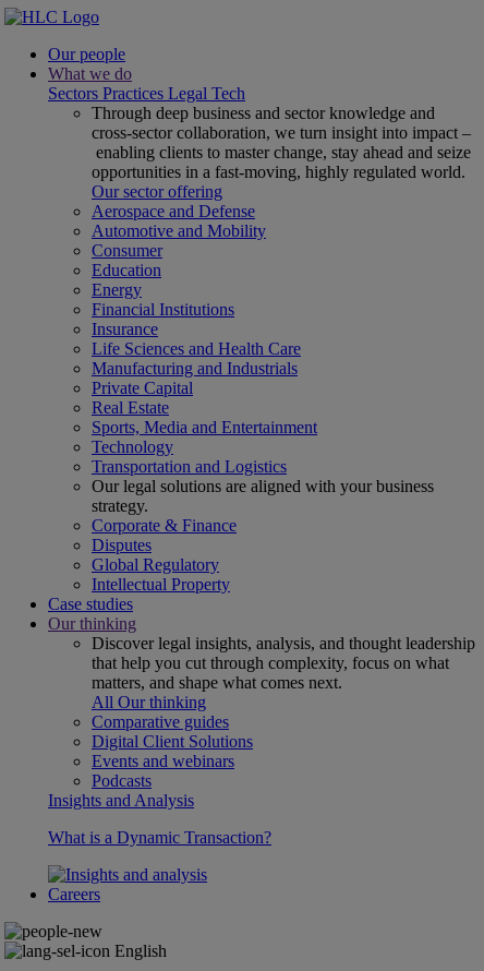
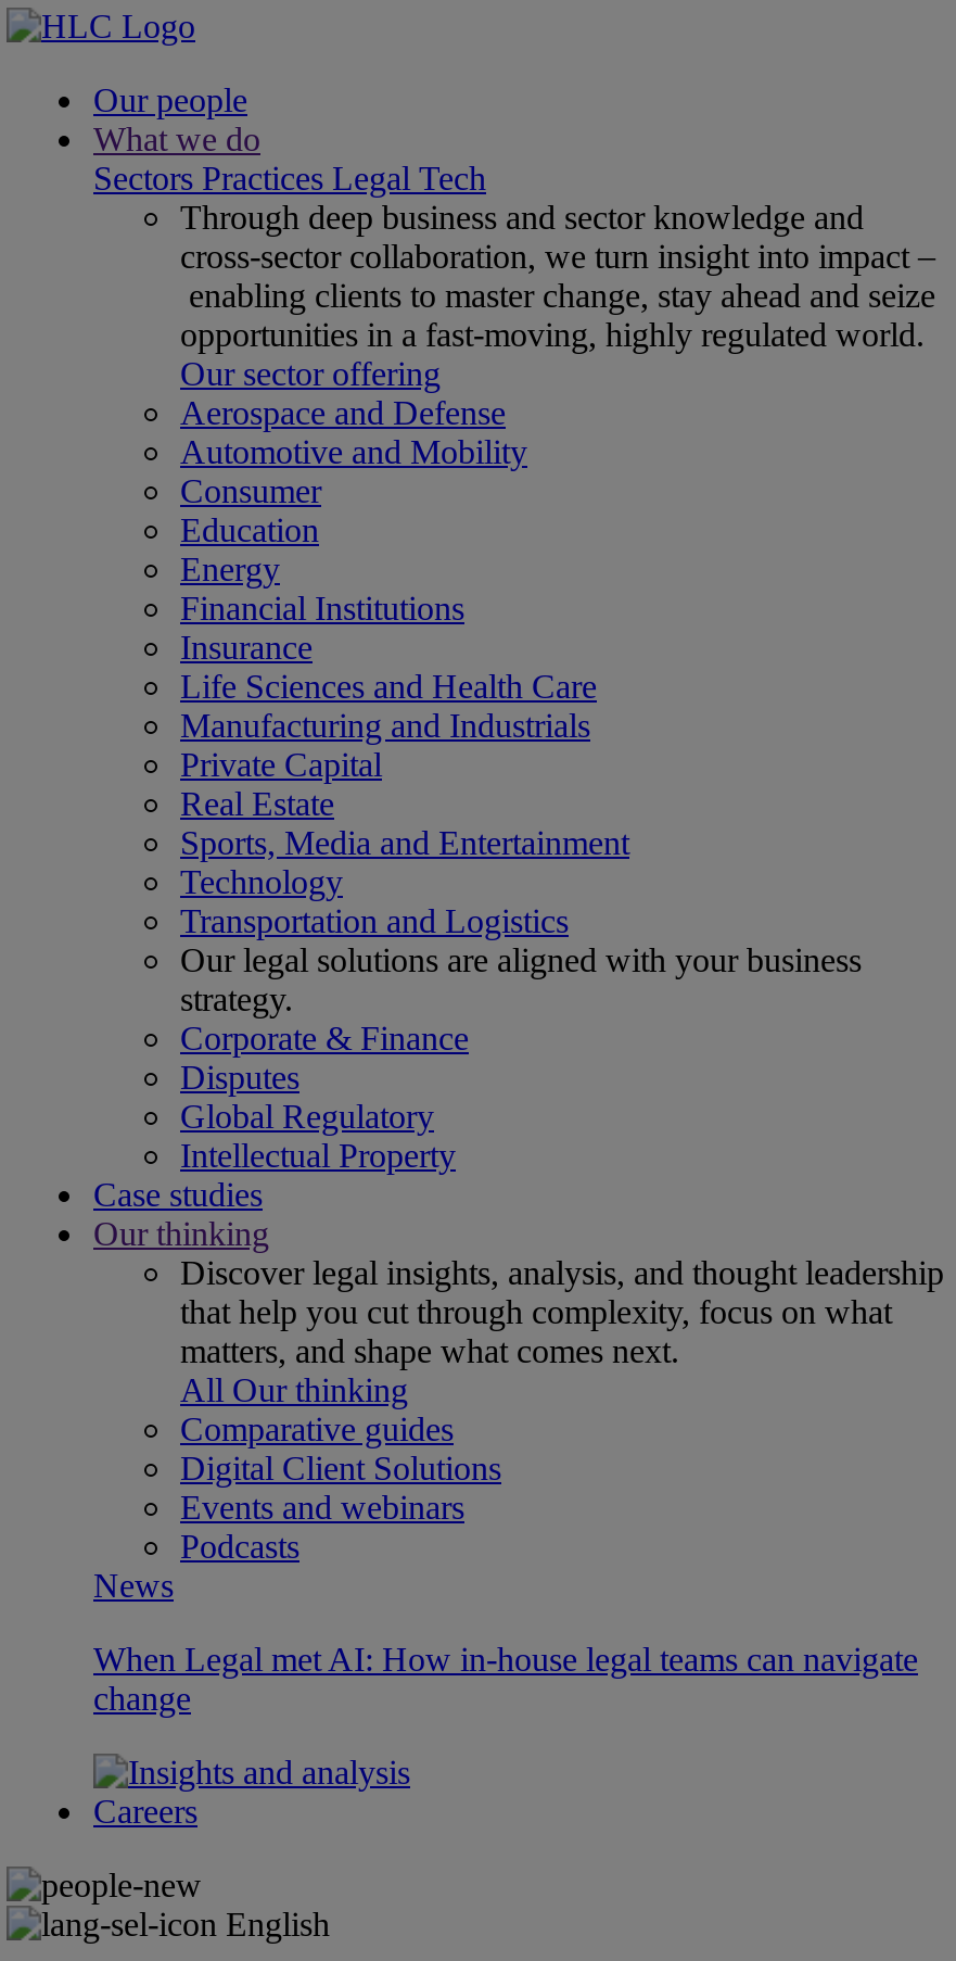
[48,791,194,810] Insights and Analysis -> [93,1567,174,1604] News
[48,828,271,847] What is a Dynamic Transaction? -> [93,1641,918,1717] When Legal met AI: How in-house legal teams can navigate | change

